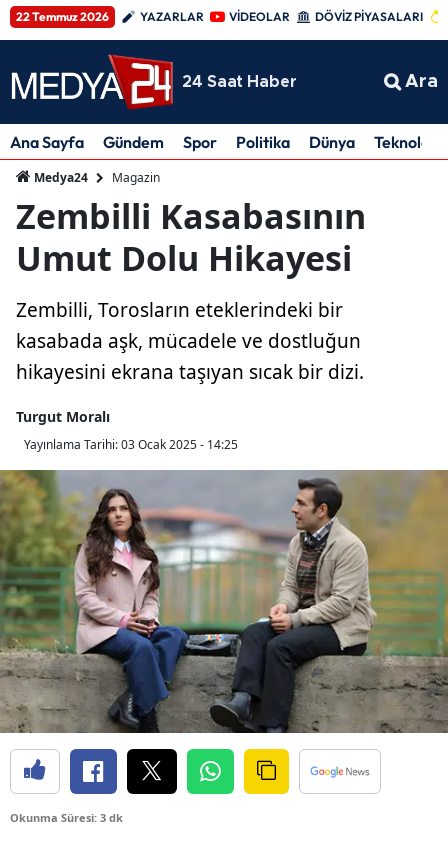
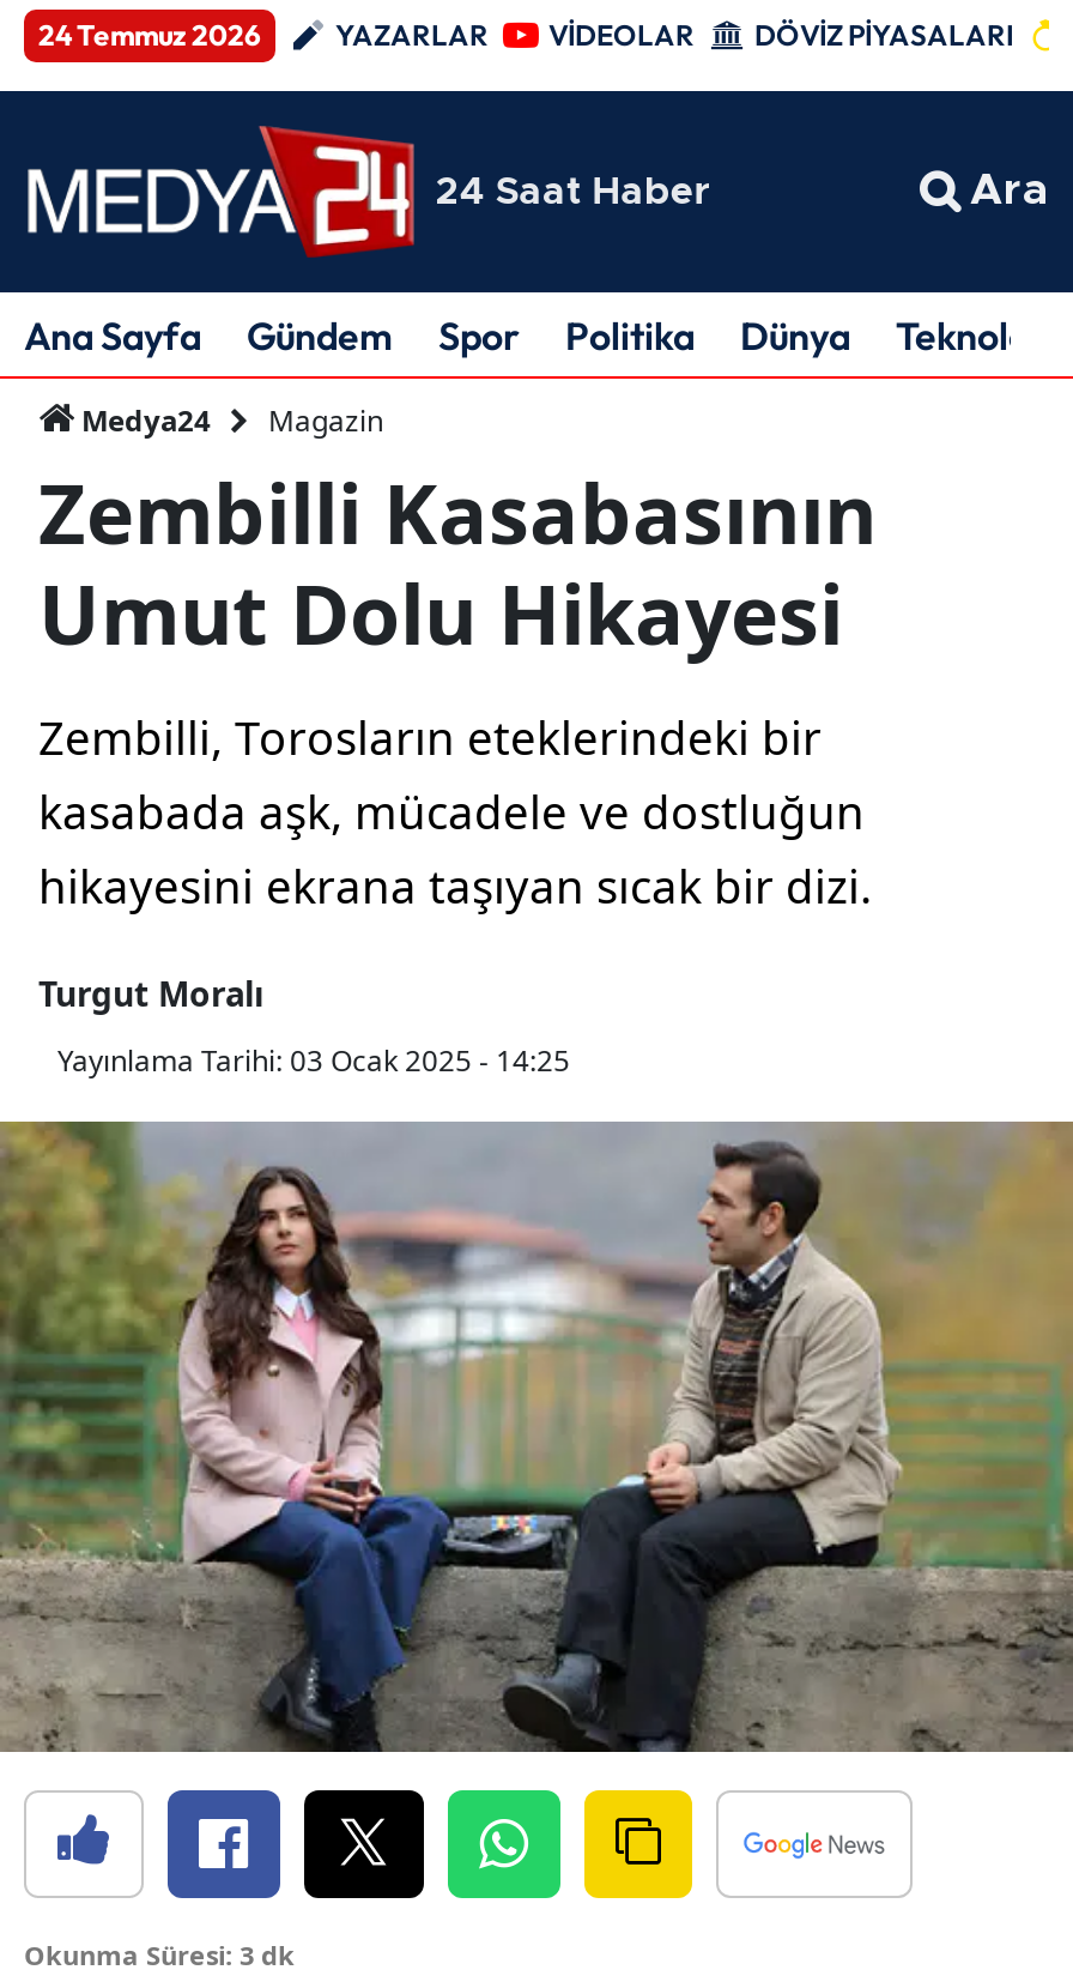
[16,8,109,23] 22 Temmuz 2026 -> [38,16,261,52] 24 Temmuz 2026

